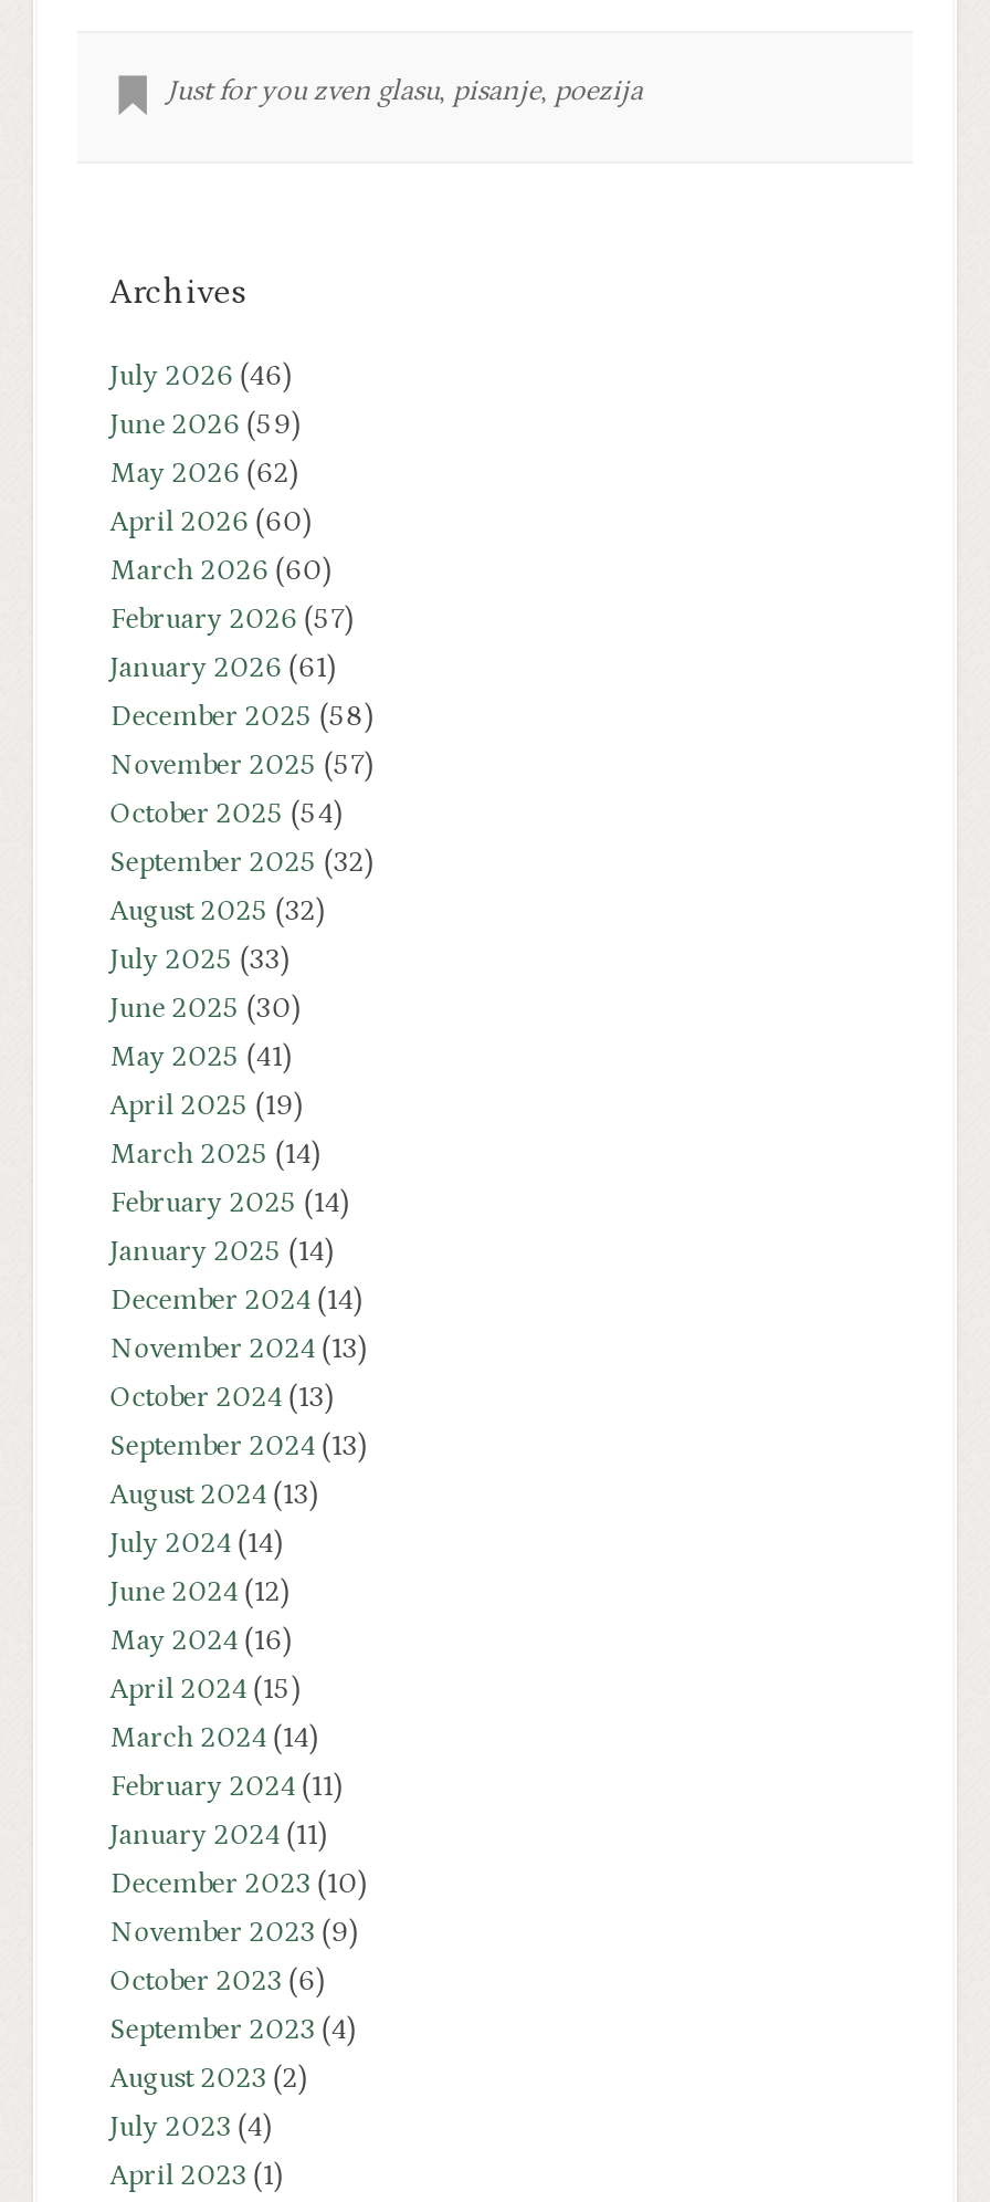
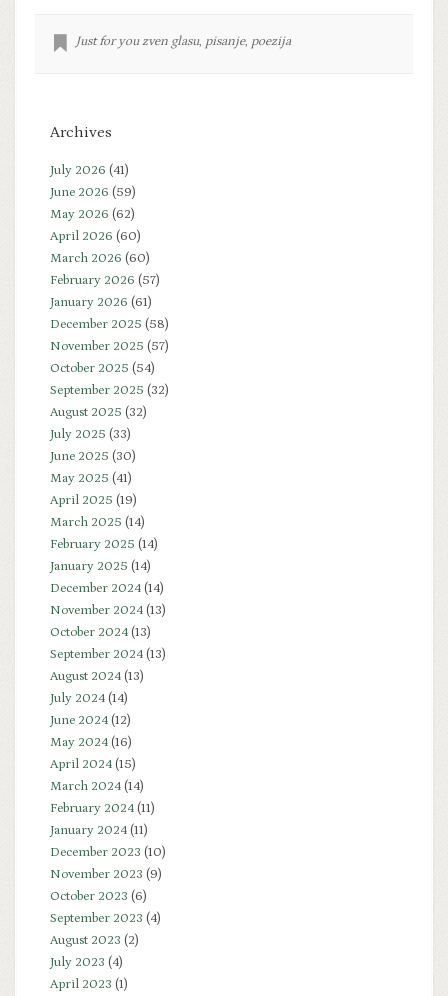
[110,359,291,393] July 2026 (46) -> [50,163,129,178] July 2026 (41)

